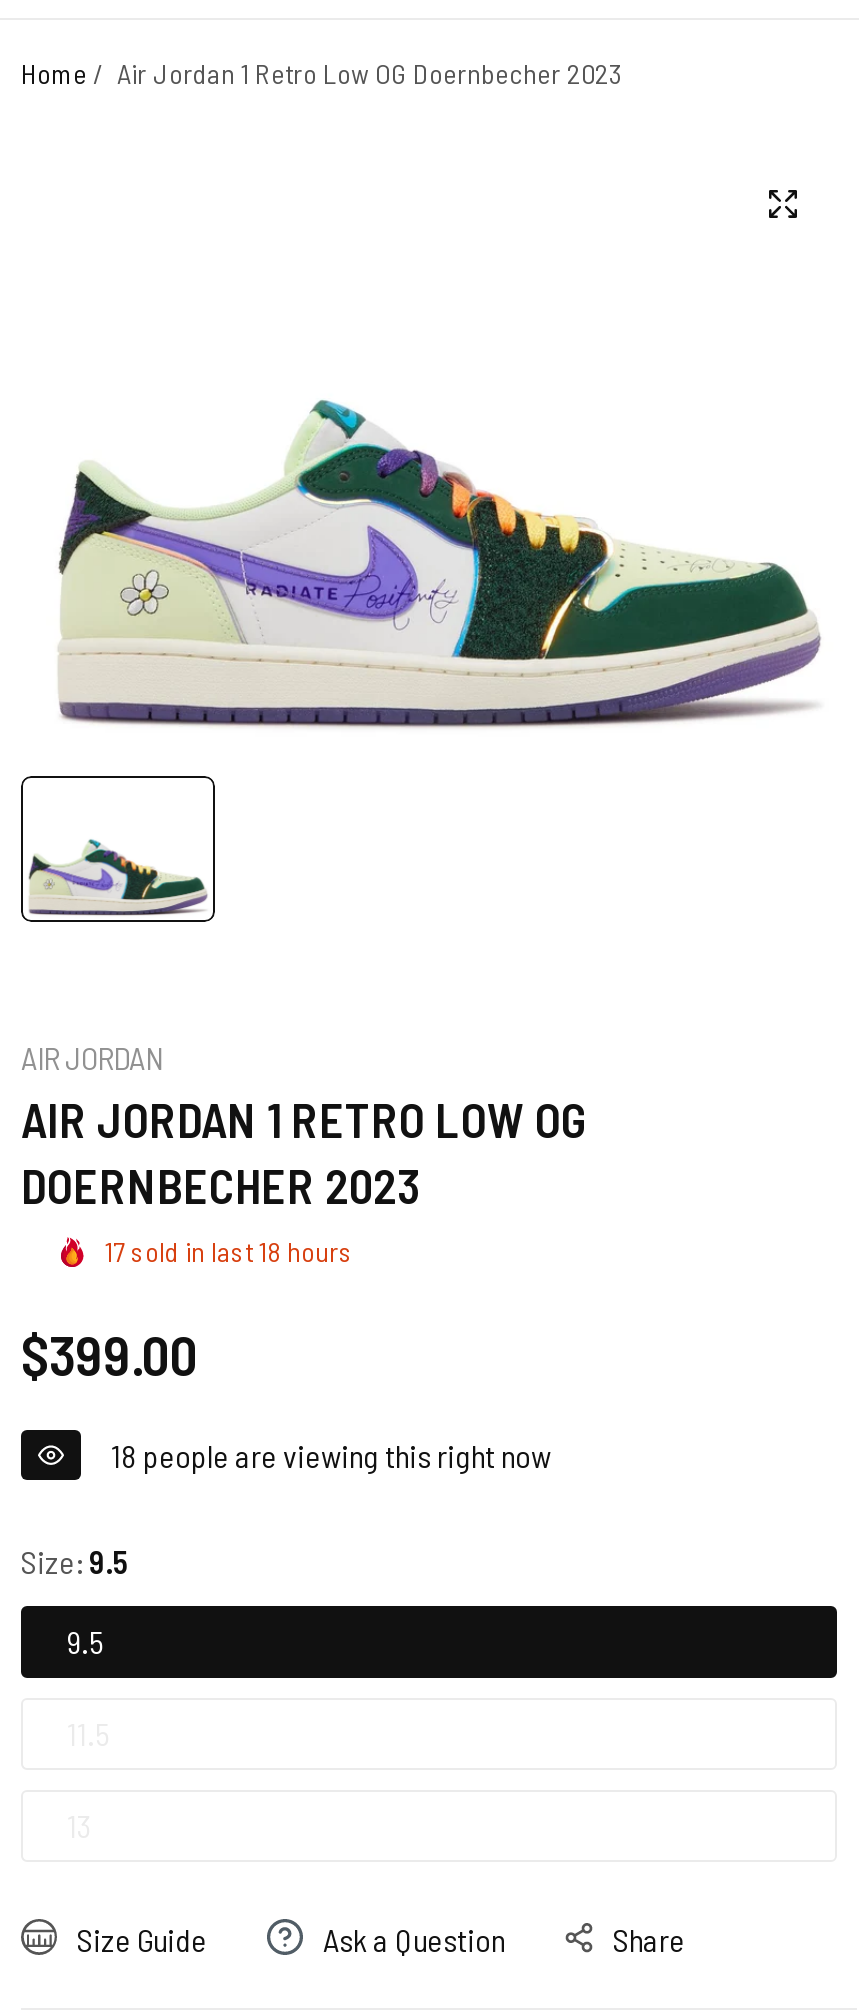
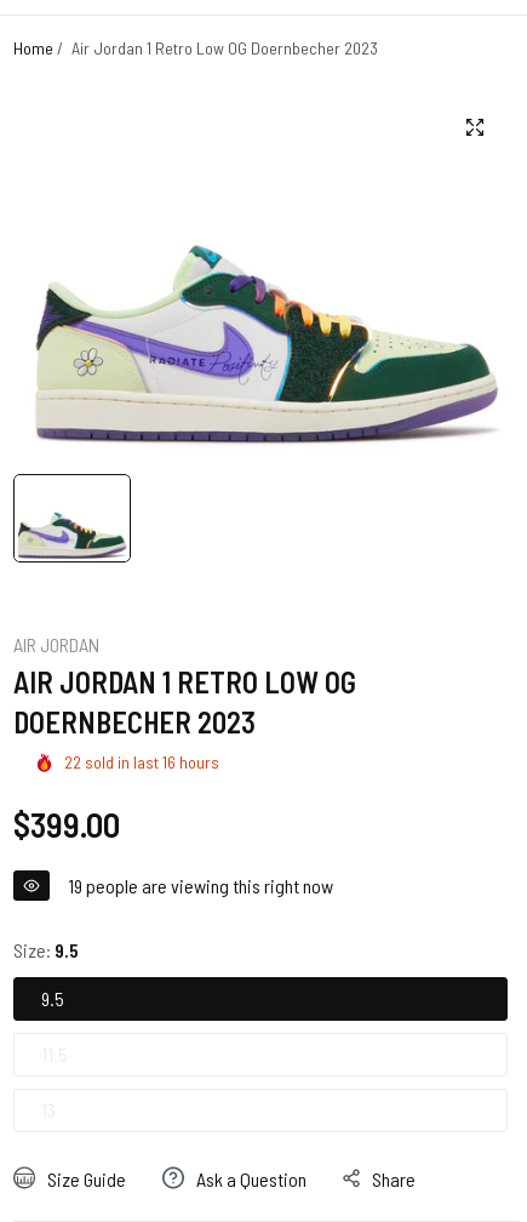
[105,1233,353,1267] 17 sold in last 18 hours -> [64,751,219,772] 22 sold in last 16 hours
[111,1435,551,1473] 18 people are viewing this right now -> [68,874,333,897] 19 people are viewing this right now

